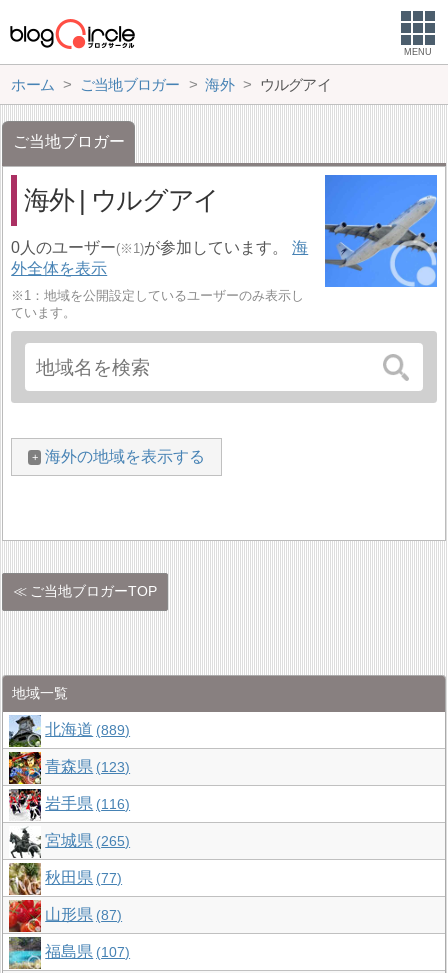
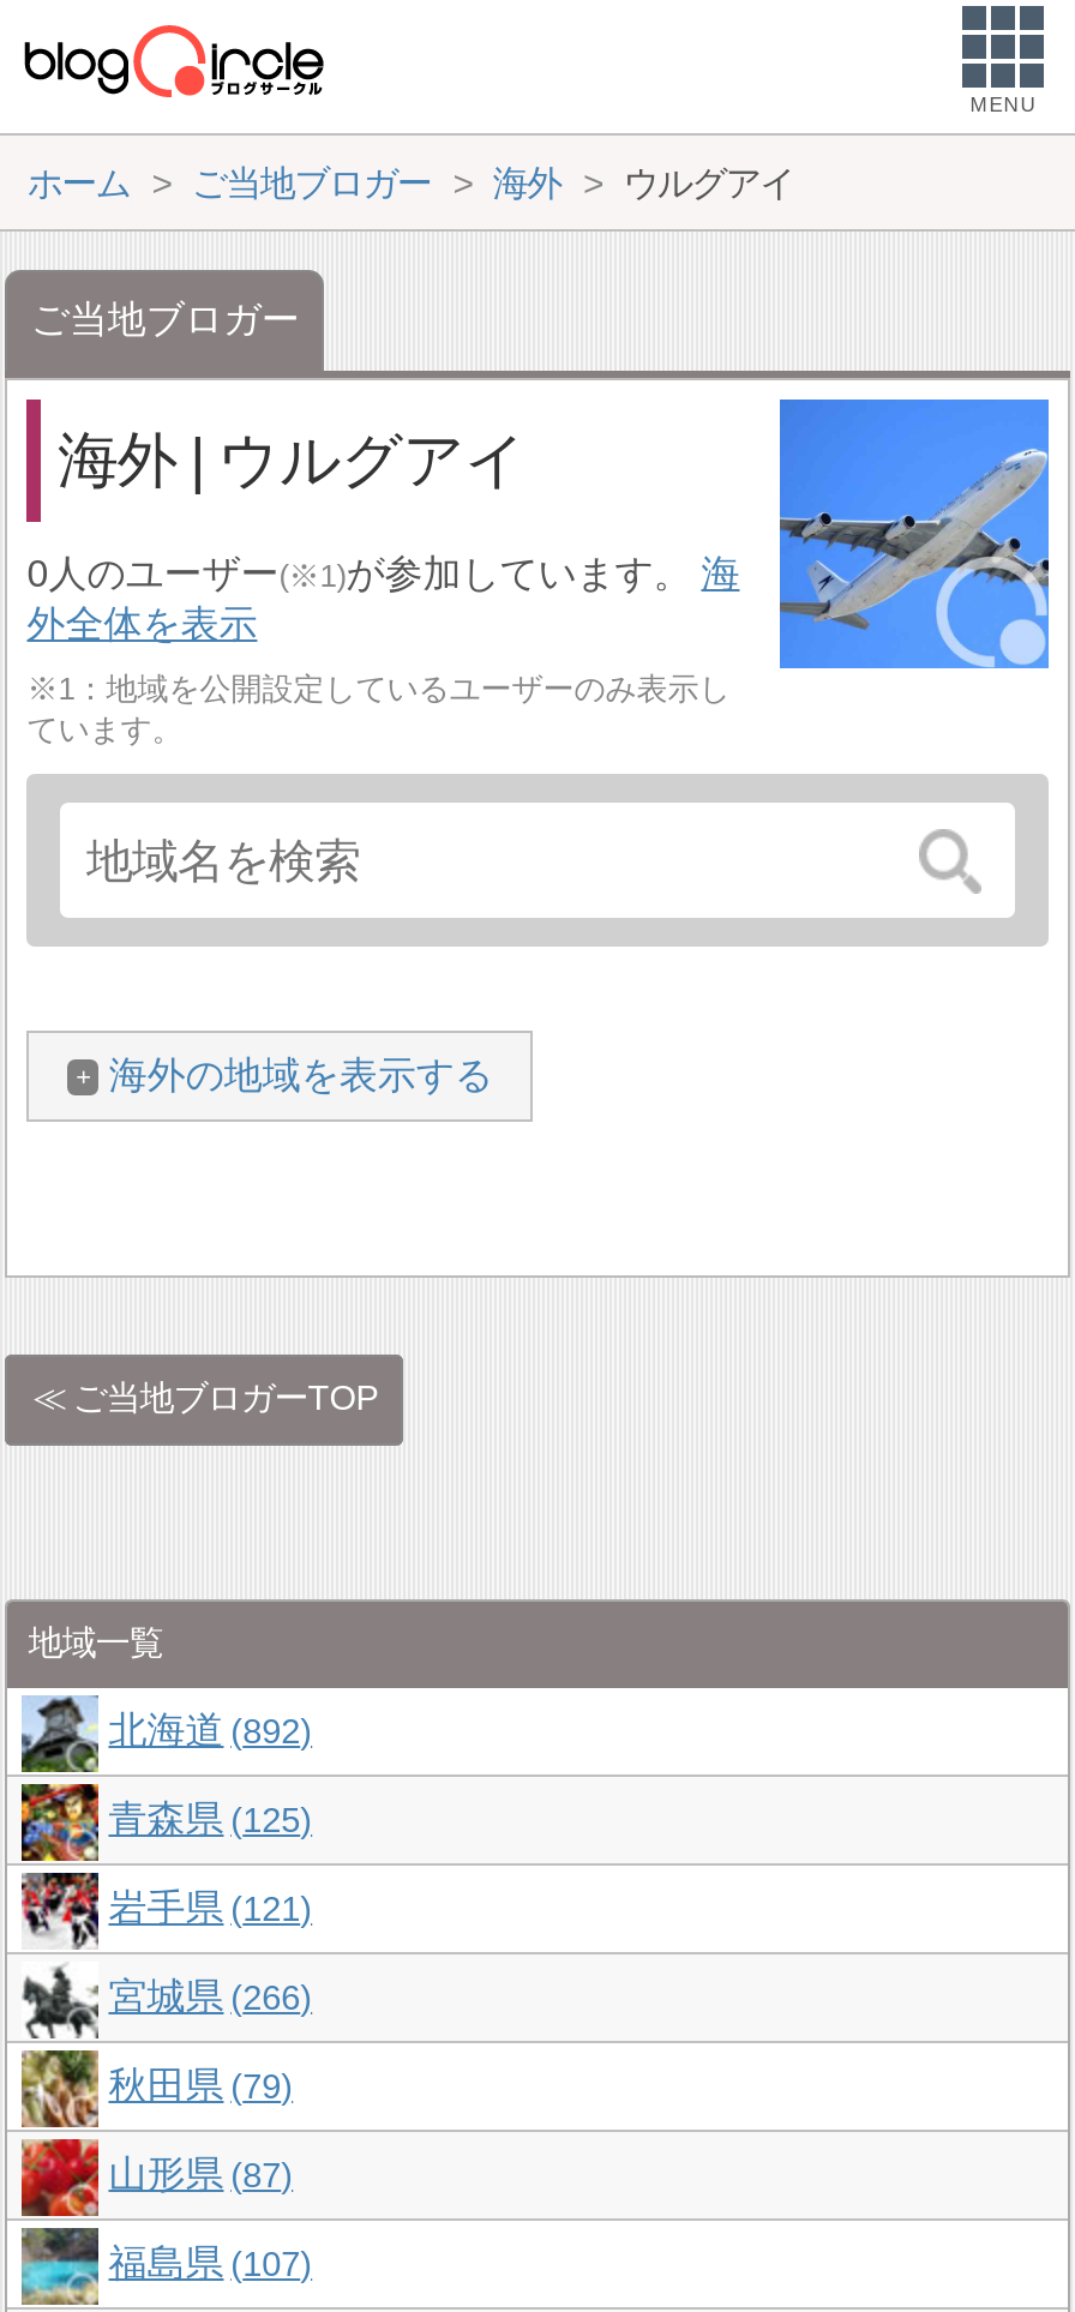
[45,721,125,738] 北海道 889 -> [108,1710,300,1750] 北海道 892
[45,758,125,775] 青森県 123 -> [108,1798,300,1839] 青森県 125
[45,795,125,812] 岩手県 116 -> [108,1887,300,1928] 岩手県 121
[45,832,125,849] 宮城県 265 -> [108,1976,300,2017] 宮城県 266
[45,869,117,886] 秋田県 77 -> [108,2065,281,2106] 秋田県 79

